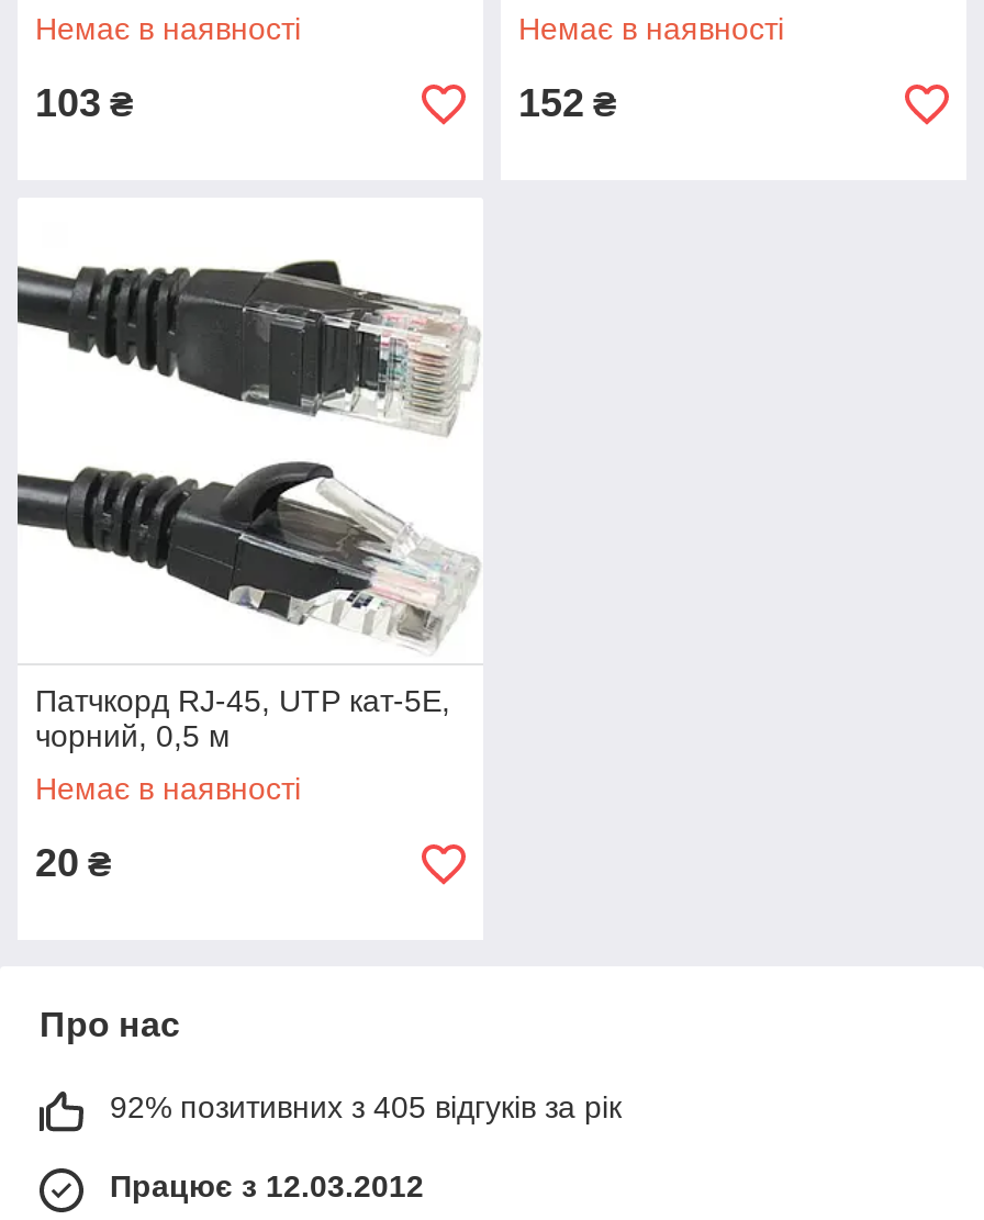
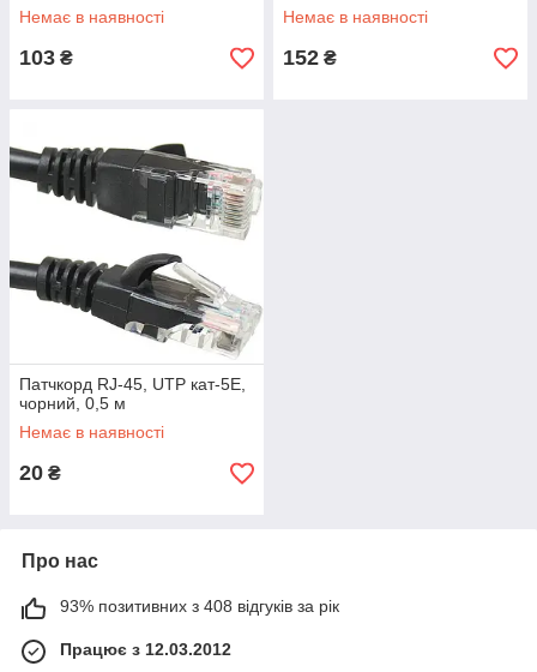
[110,1089,622,1124] 92% позитивних з 405 відгуків за рік -> [60,596,339,616] 93% позитивних з 408 відгуків за рік

